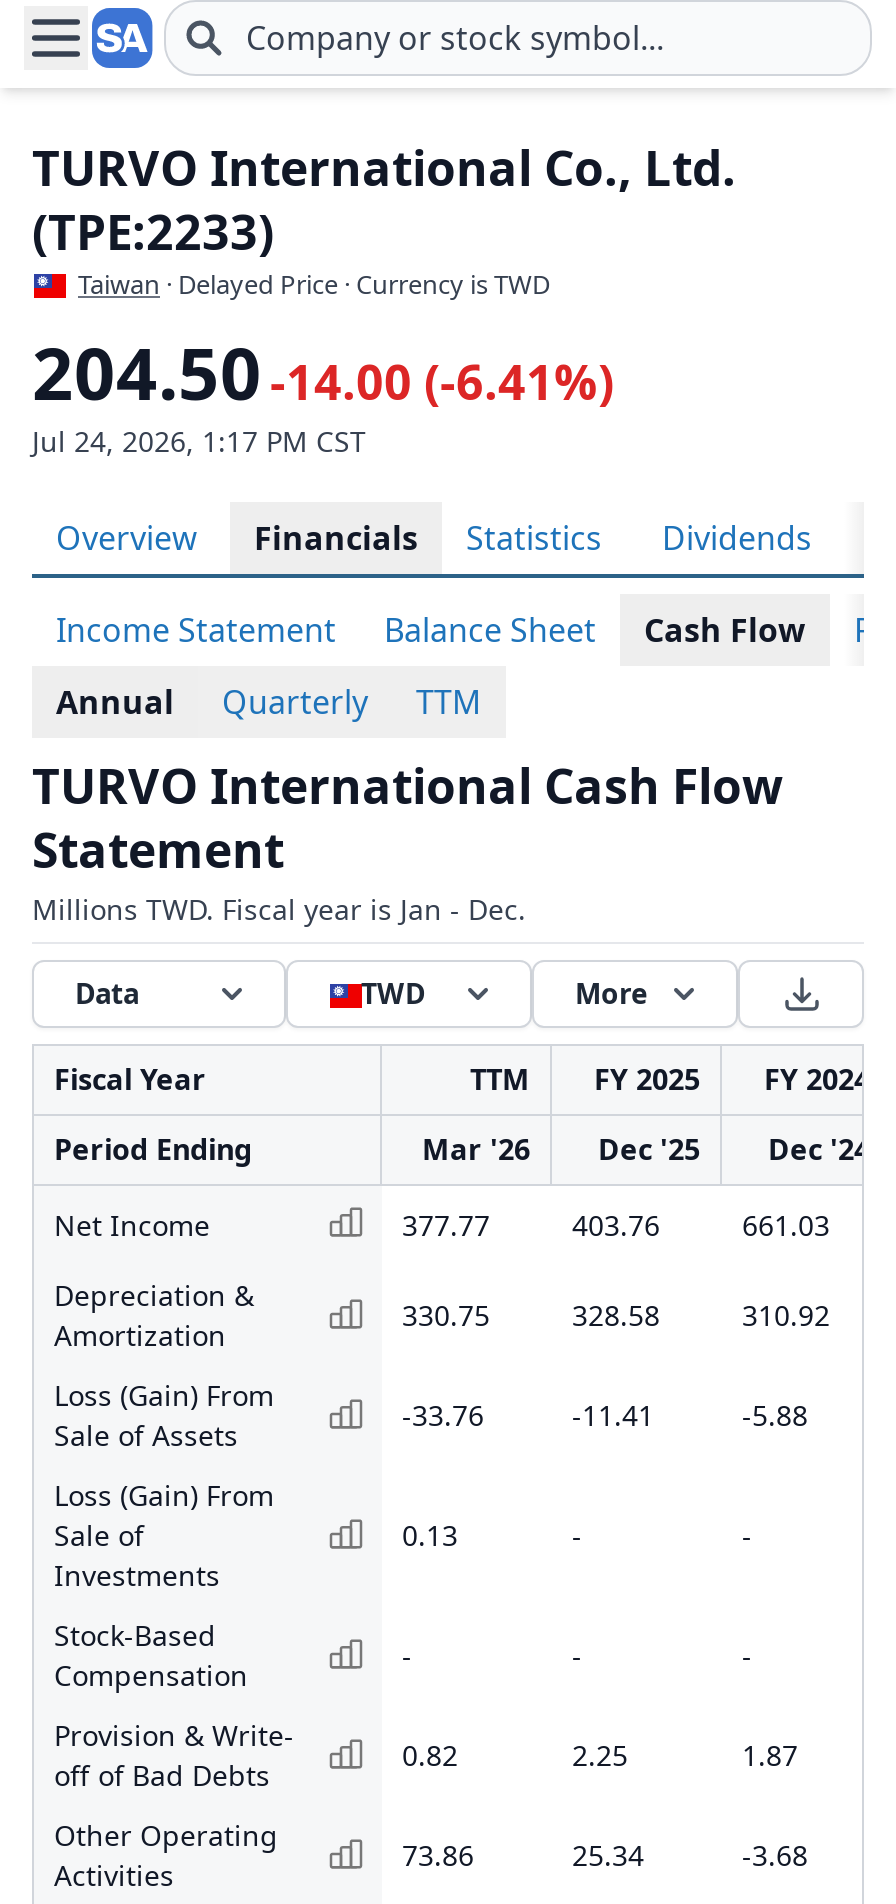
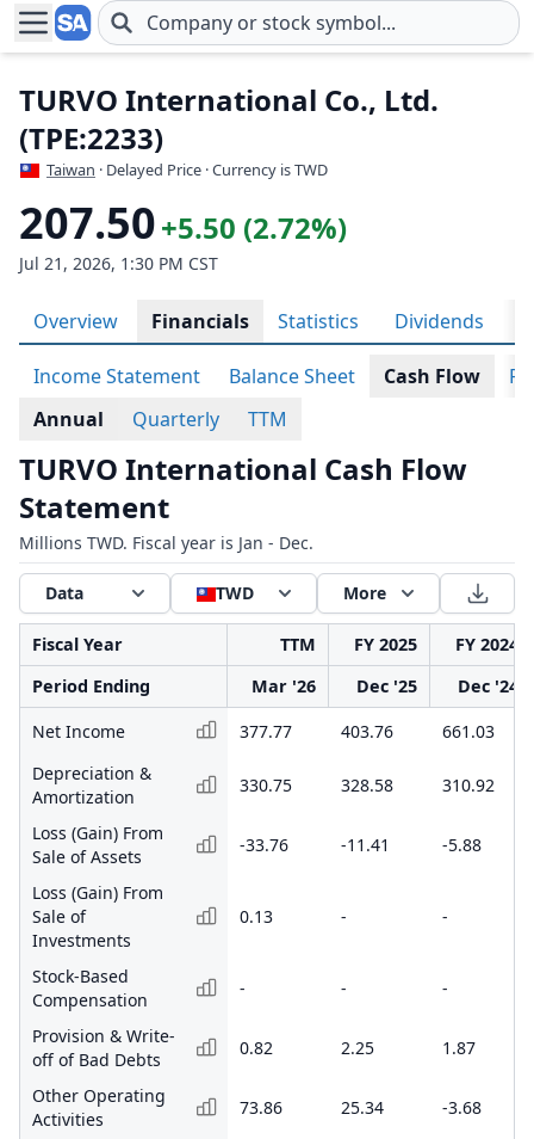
[32,324,614,422] 204.50 -14.00 (-6.41%) -> [19,193,347,252] 207.50 +5.50 (2.72%)
[32,422,366,460] Jul 24, 2026, 1:17 PM CST -> [19,252,218,275] Jul 21, 2026, 1:30 PM CST

